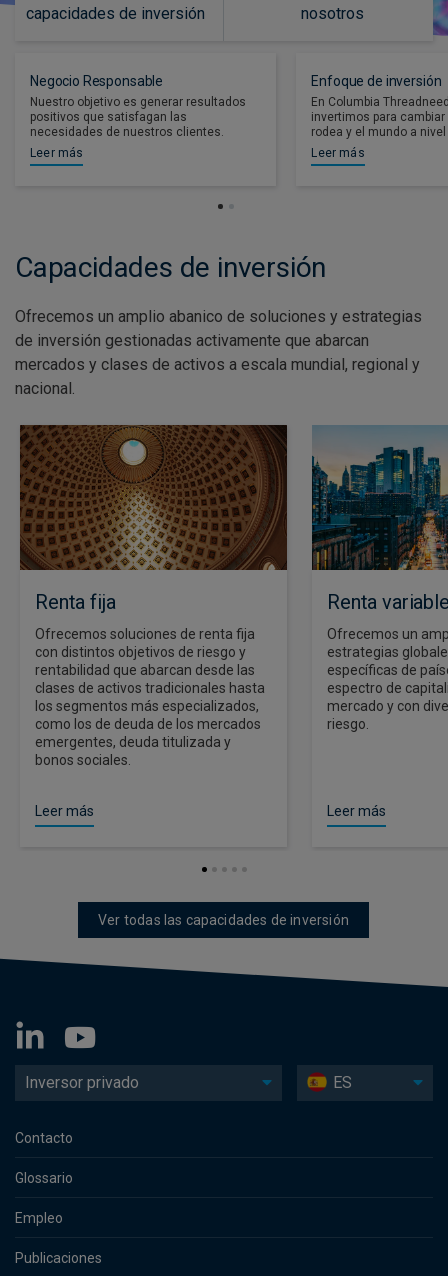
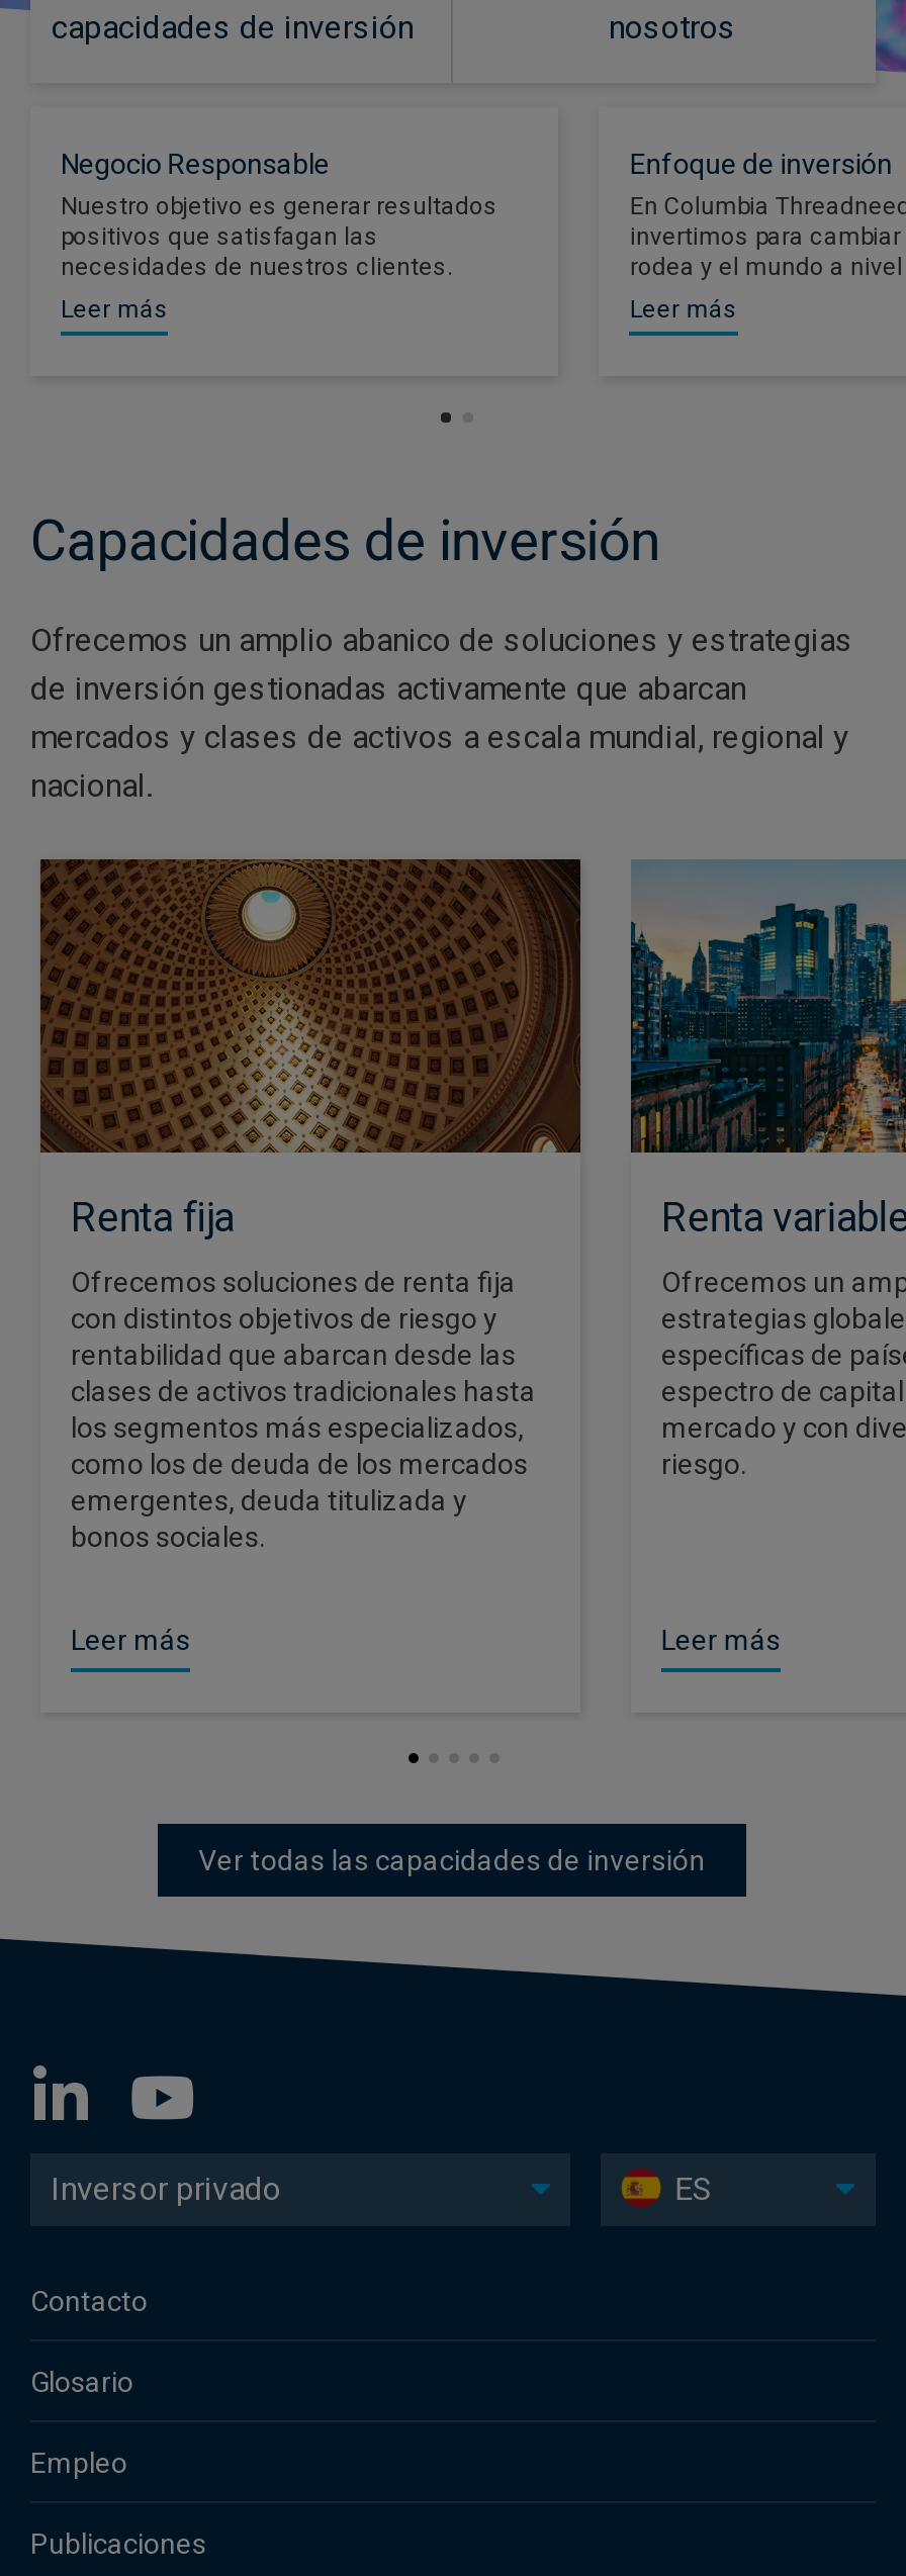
[15,1170,73,1186] Glossario -> [30,2366,133,2398] Glosario

